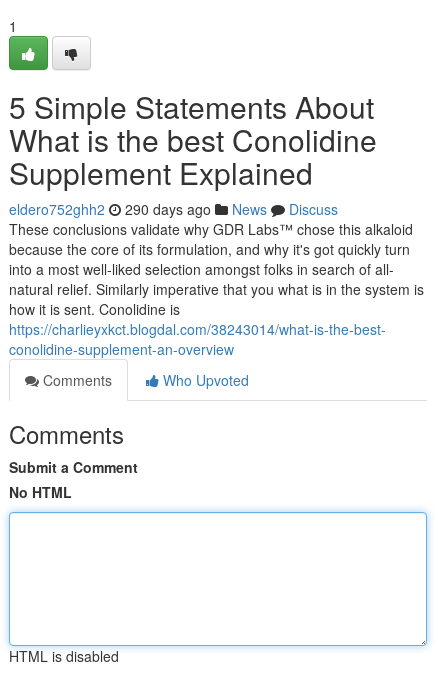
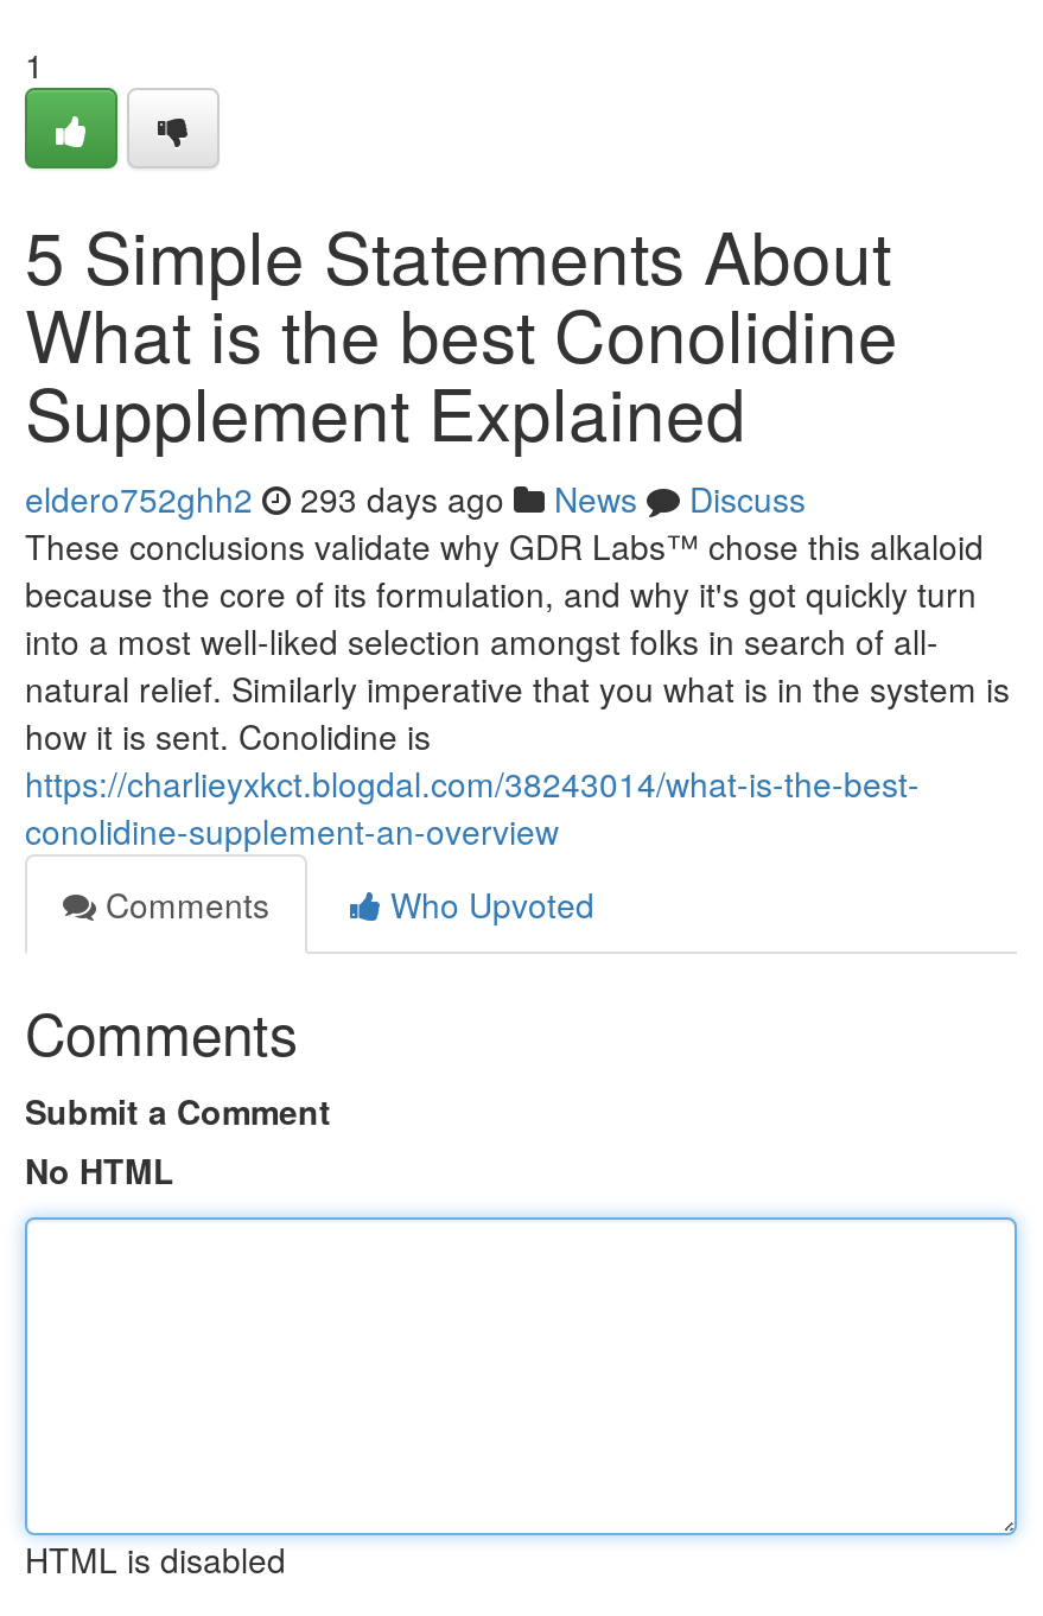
[9,199,338,219] eldero752ghh2 290 days ago News Discuss -> [25,475,806,522] eldero752ghh2 293 days ago News Discuss

